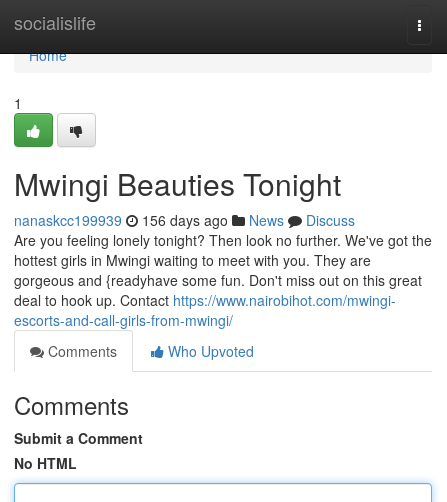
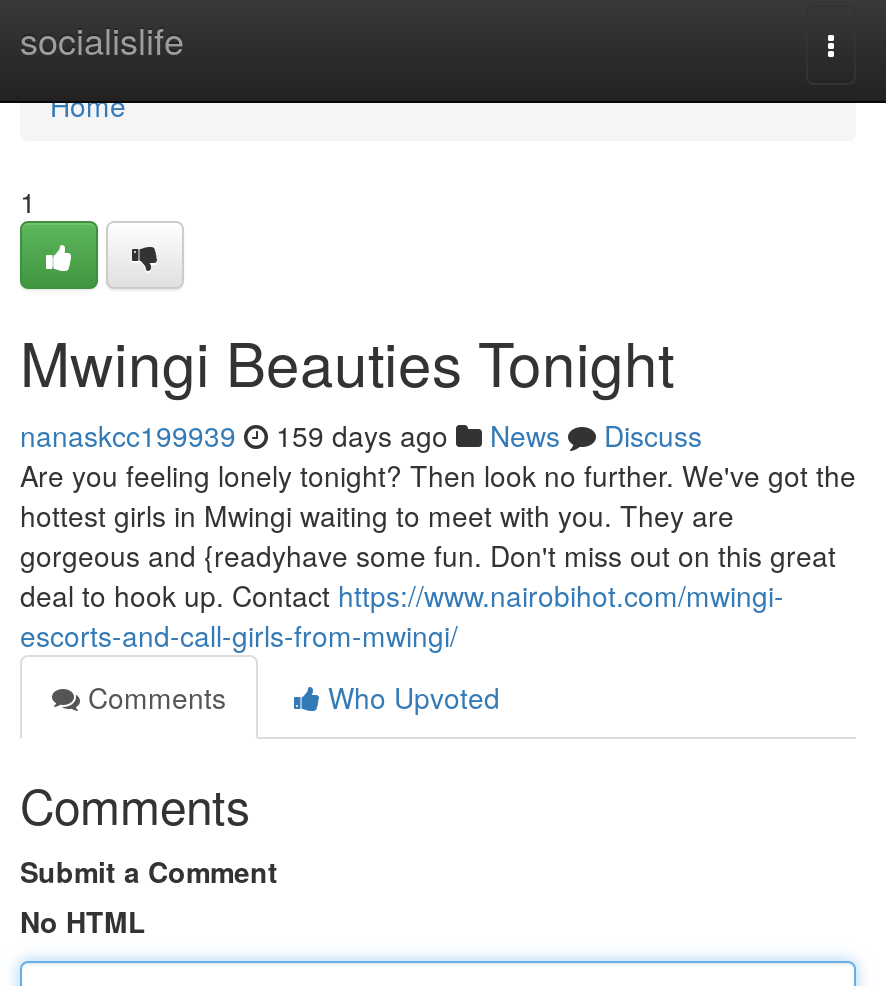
[14,210,355,230] nanaskcc199939 156 days ago News Discuss -> [20,415,702,455] nanaskcc199939 159 days ago News Discuss

